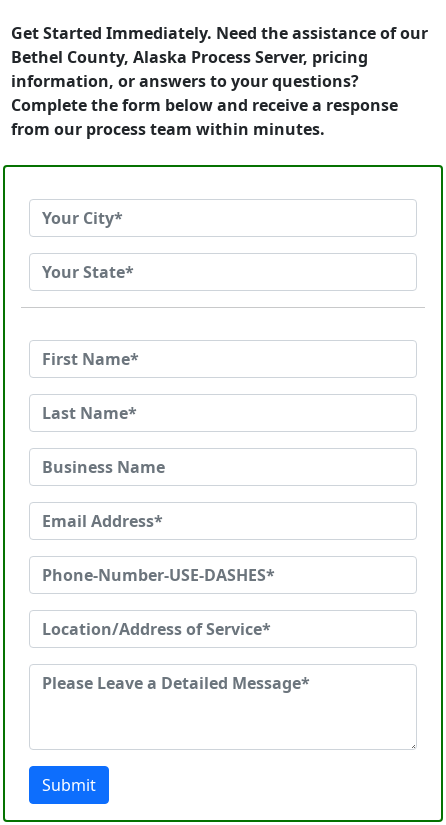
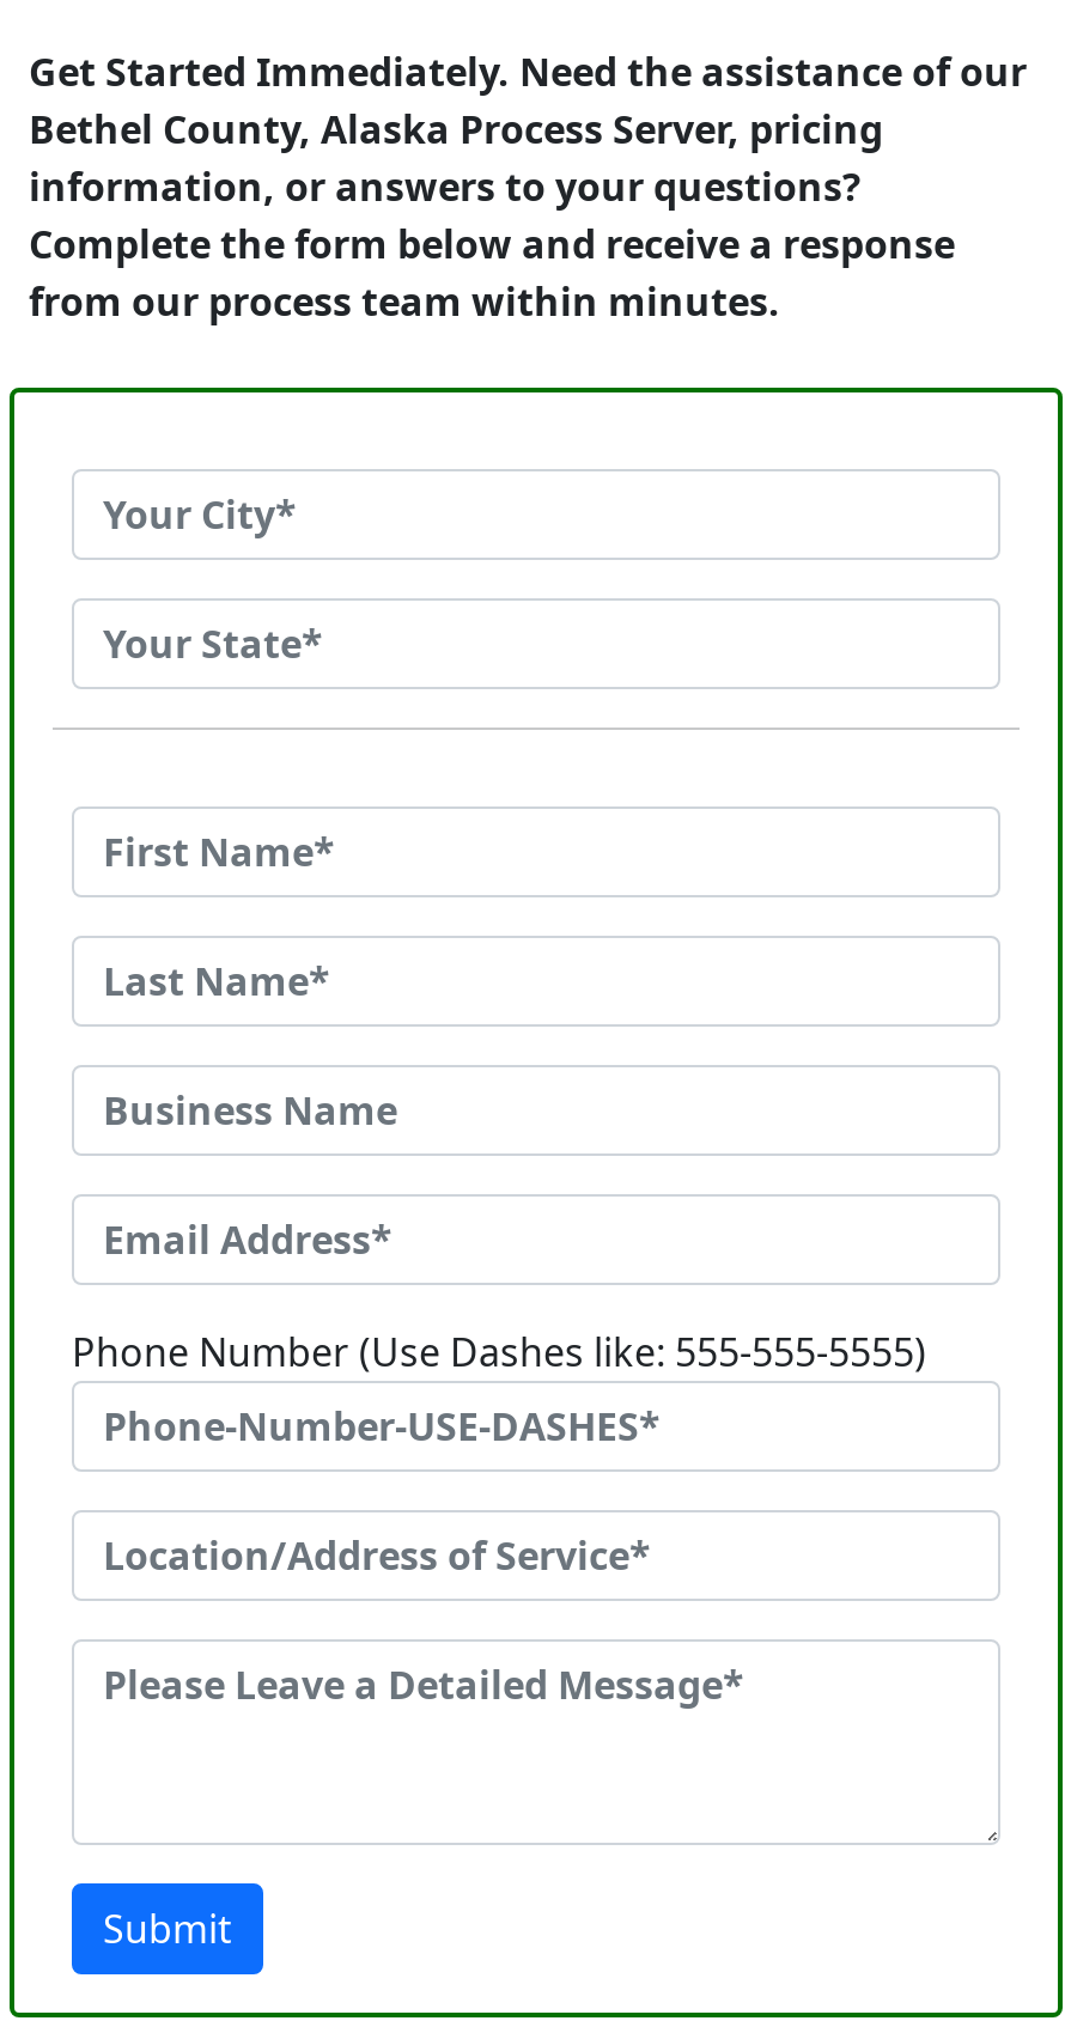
none -> [72,1326,926,1378] Phone Number (Use Dashes like: 555-555-5555)

